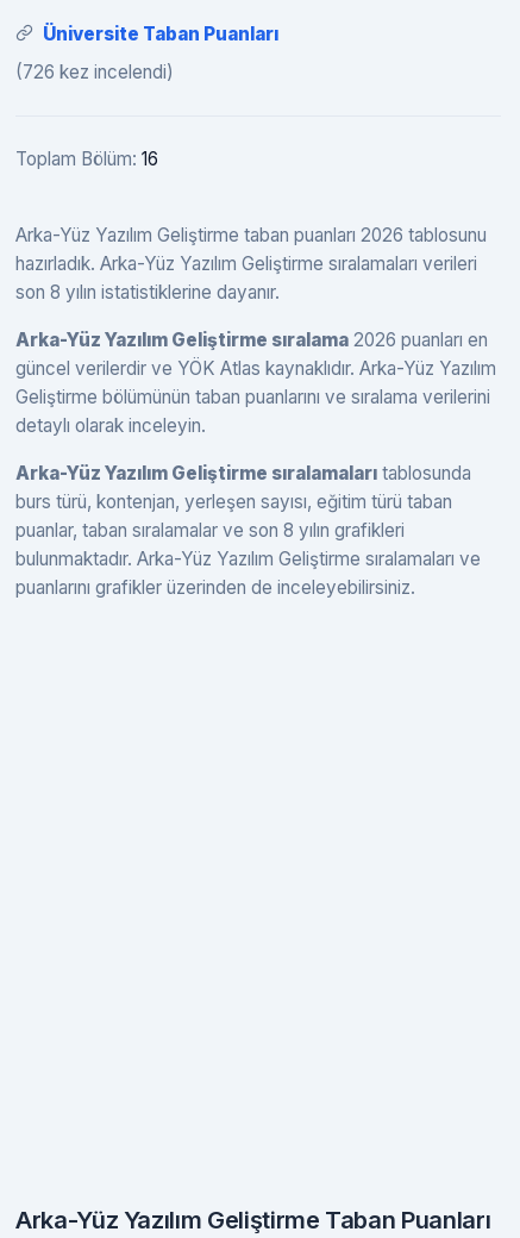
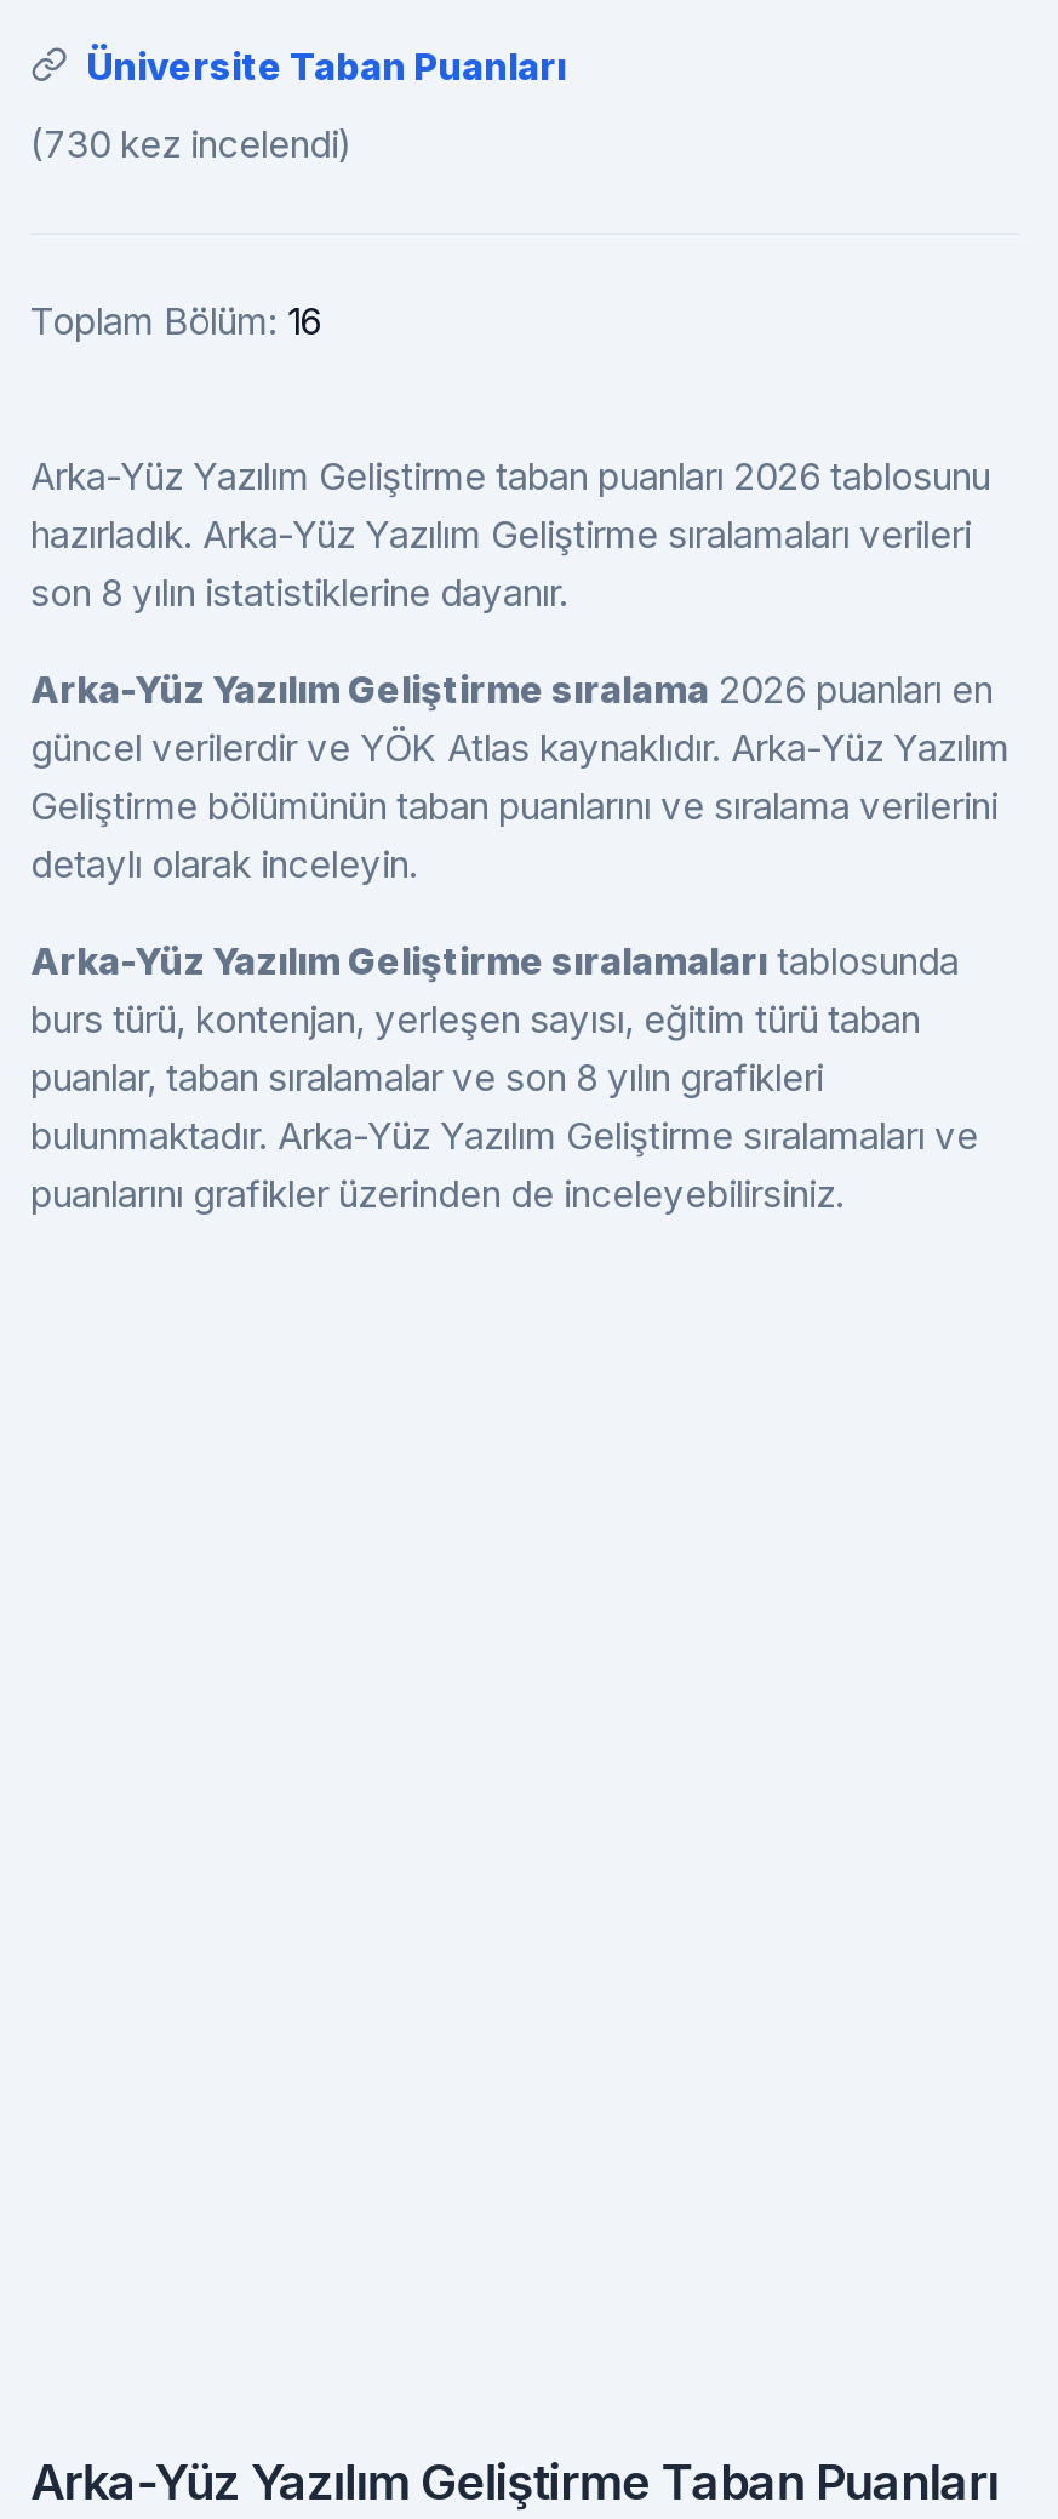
[15,61,174,83] (726 kez incelendi) -> [30,121,353,167] (730 kez incelendi)

